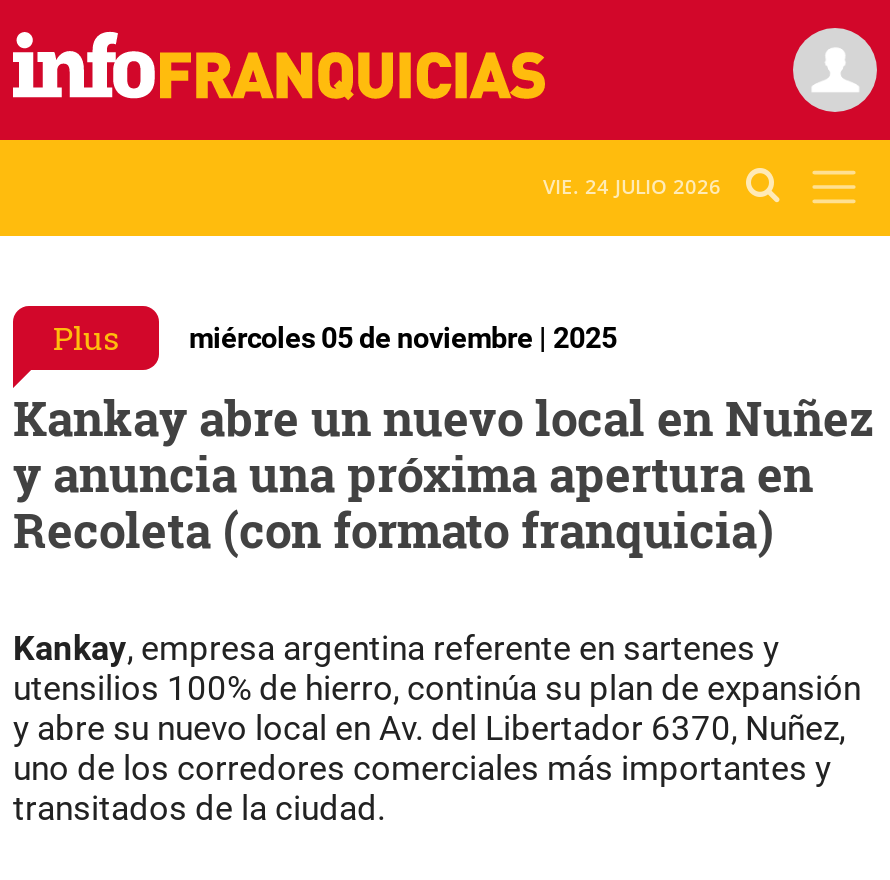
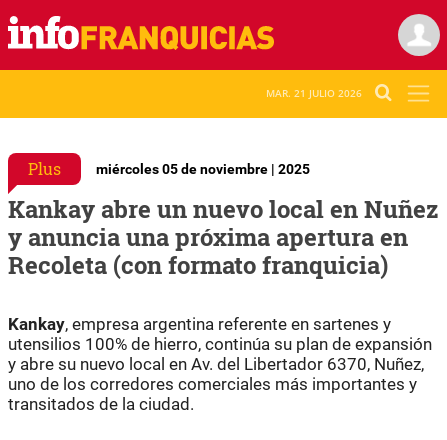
[543,173,721,201] VIE. 24 JULIO 2026 -> [266,86,362,100] MAR. 21 JULIO 2026

